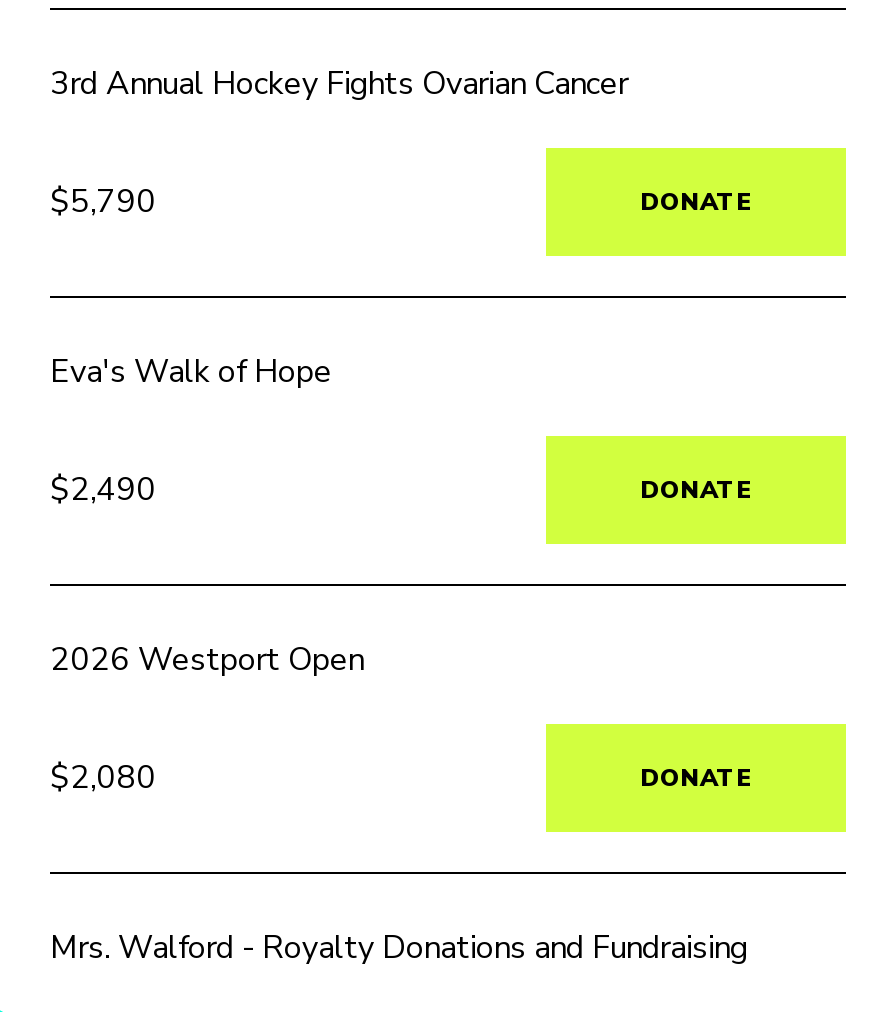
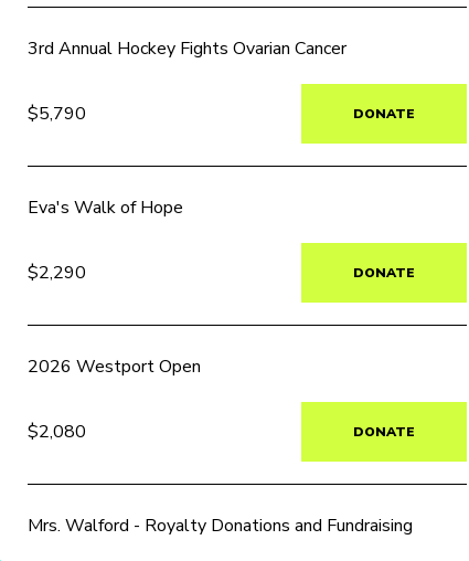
[50,469,156,513] $2,490 -> [28,261,86,285] $2,290

